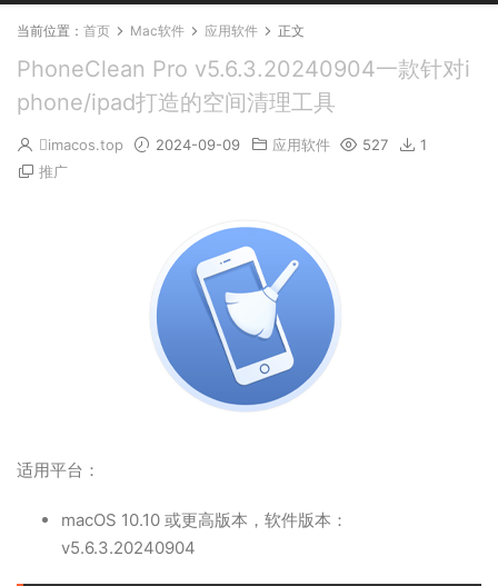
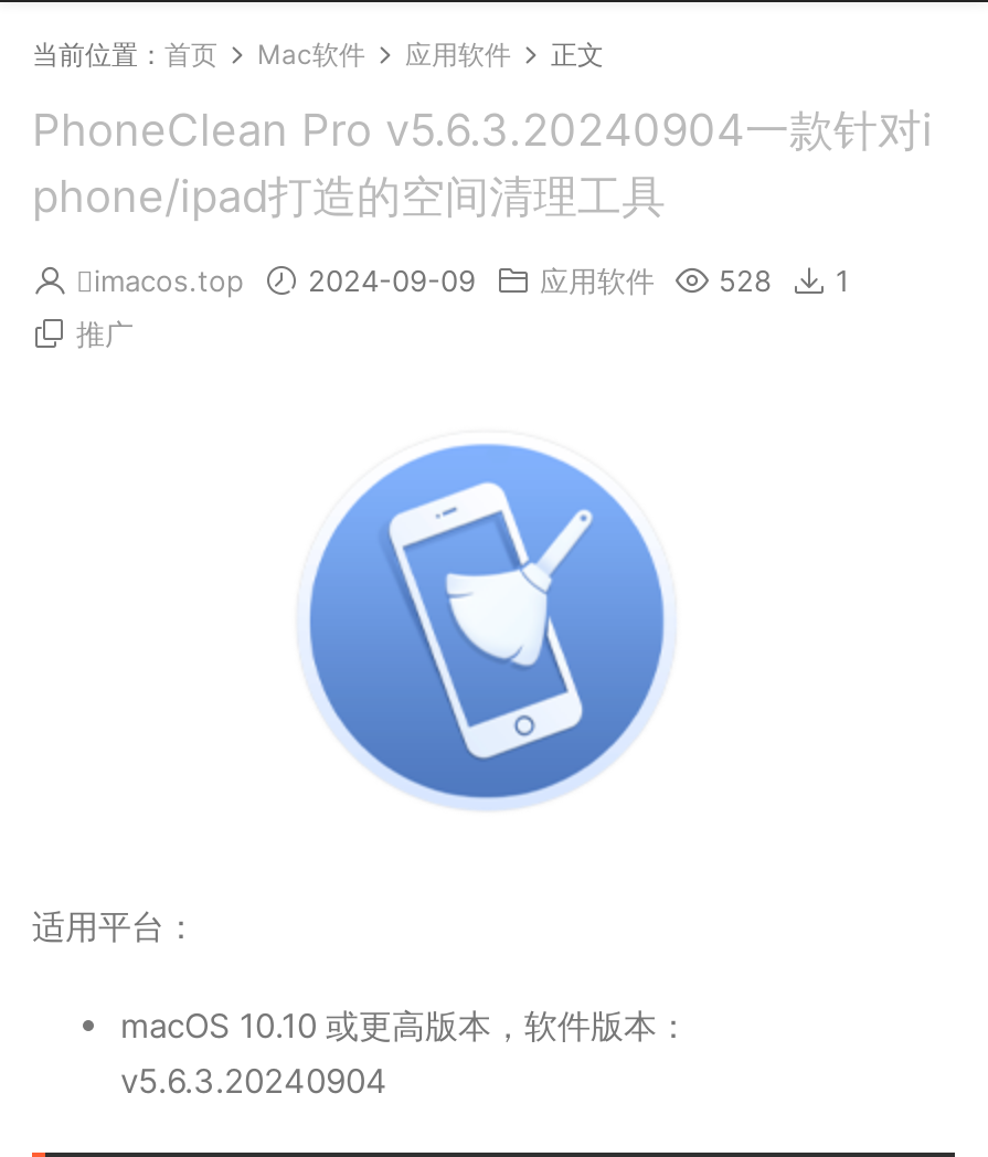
[358,136,388,153] 527 -> [710,263,772,298] 528

